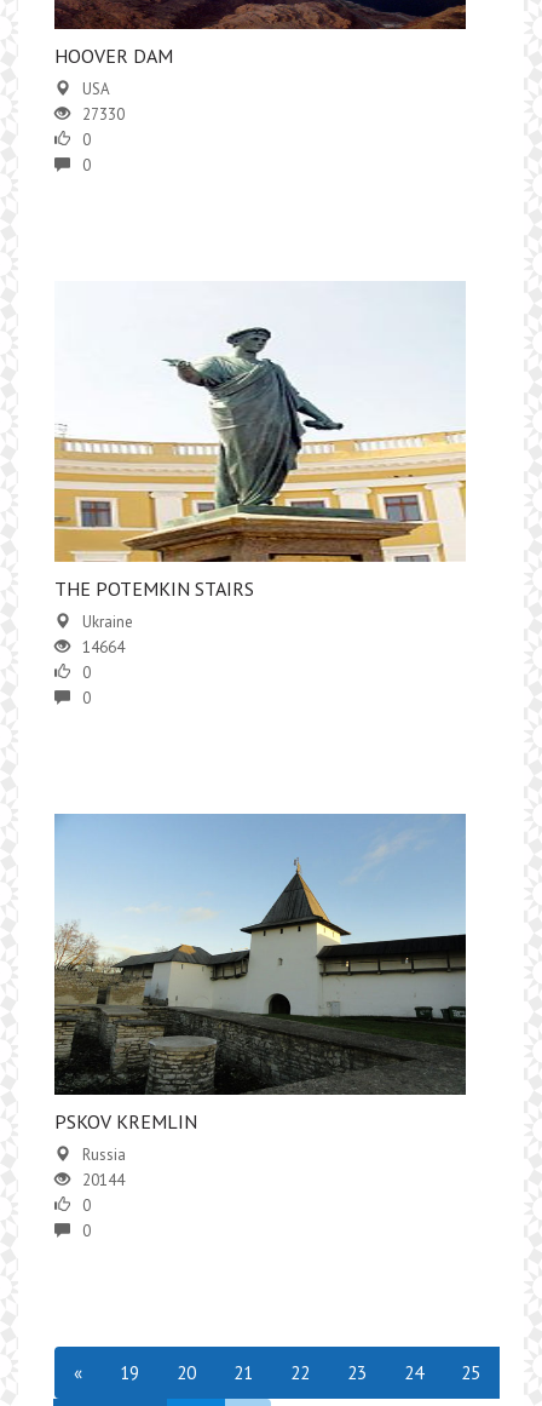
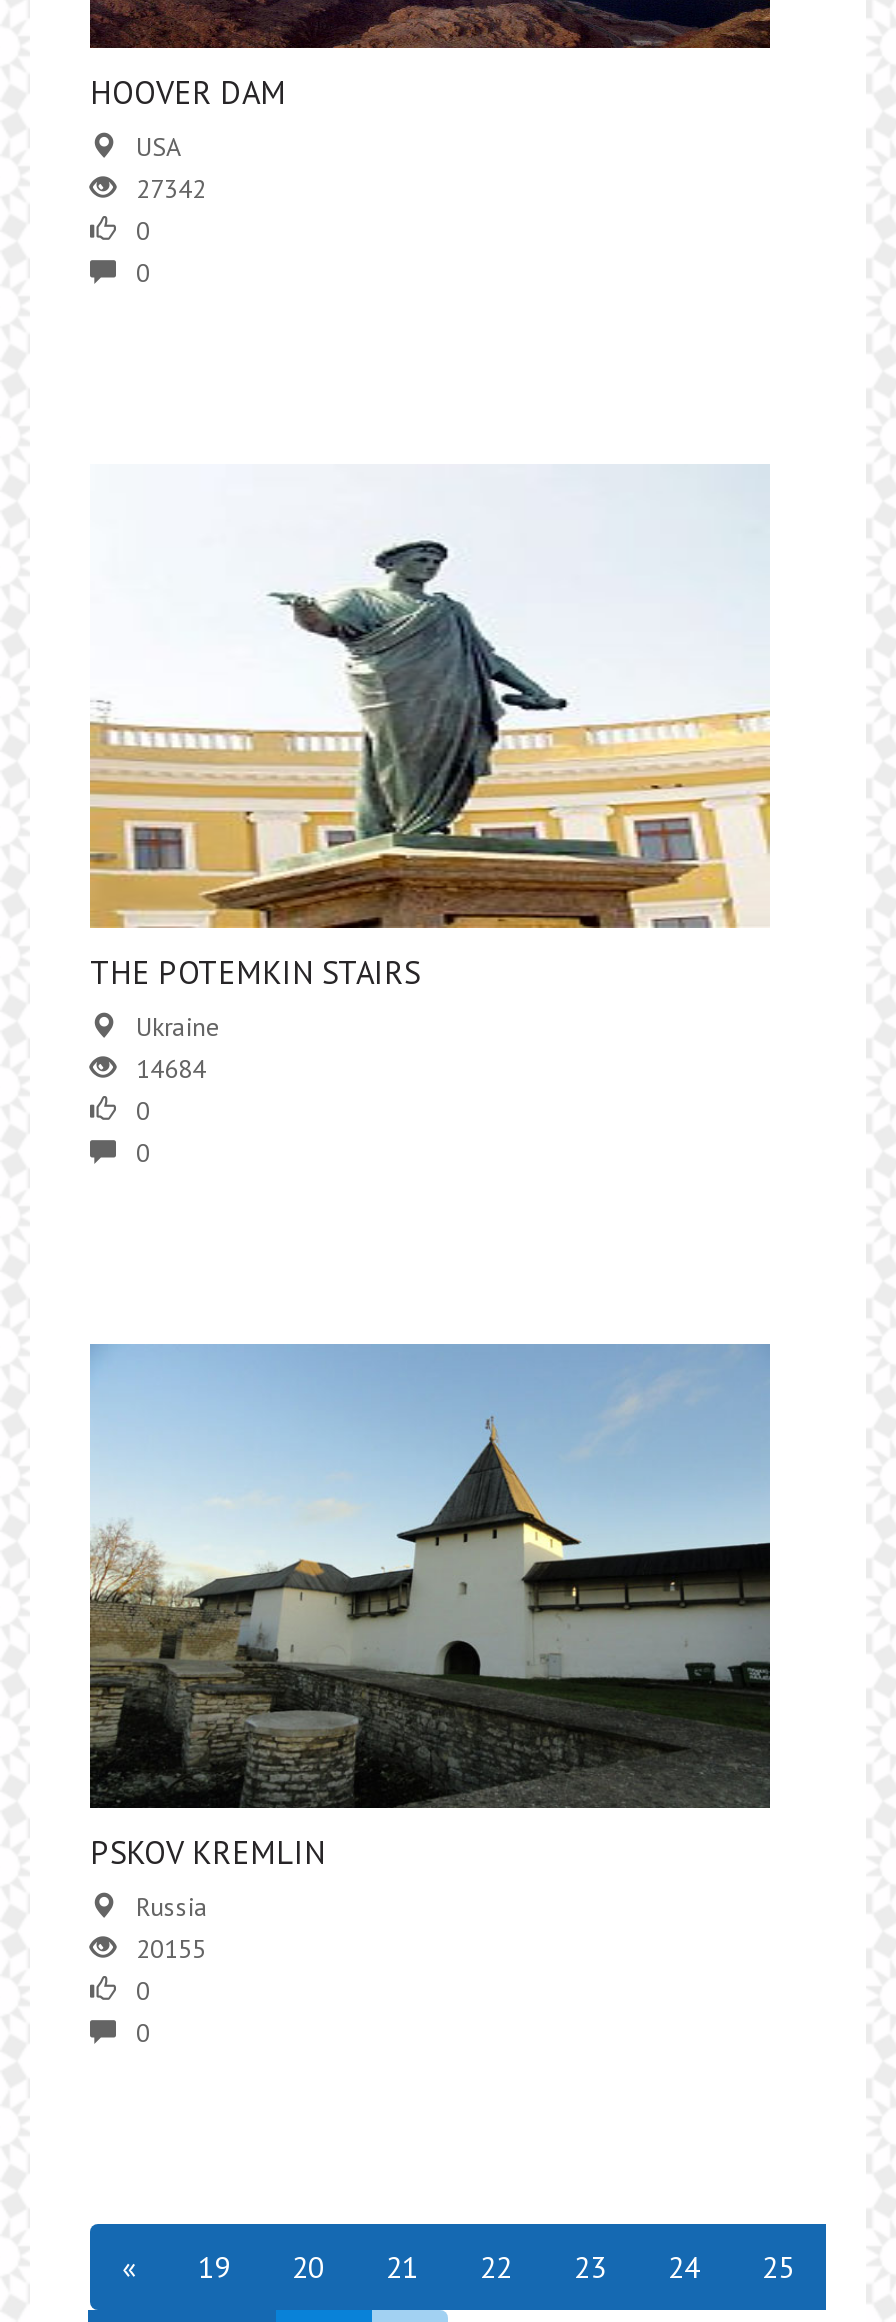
[82,104,125,124] 27330 -> [136,172,206,206] 27342
[82,637,125,657] 14664 -> [136,1052,206,1086] 14684
[82,1170,125,1190] 20144 -> [136,1932,206,1966] 20155

